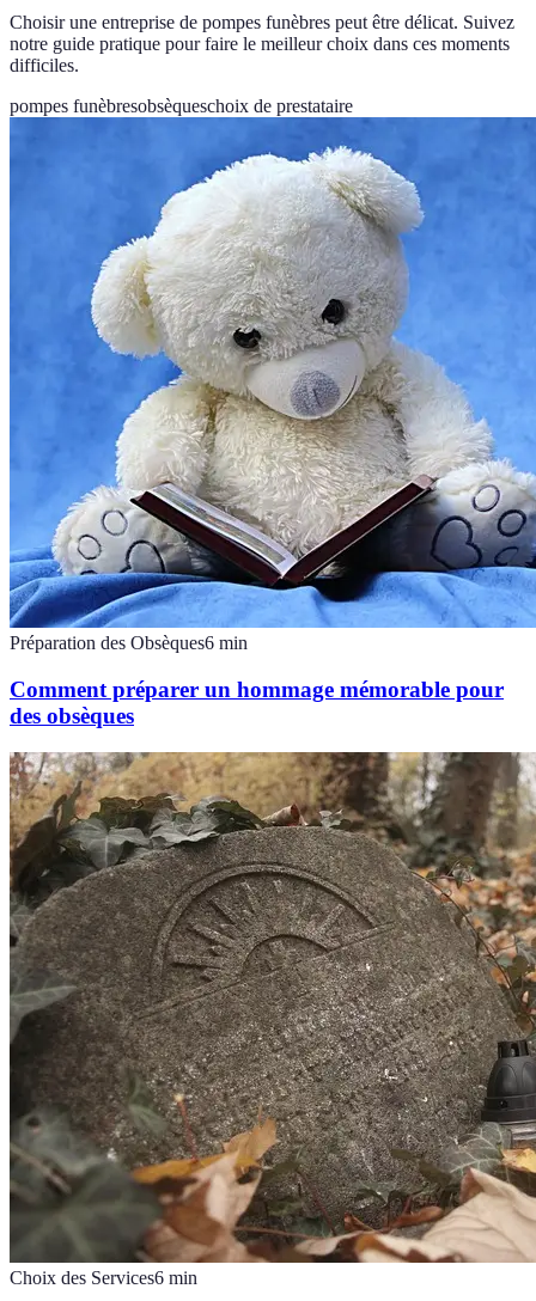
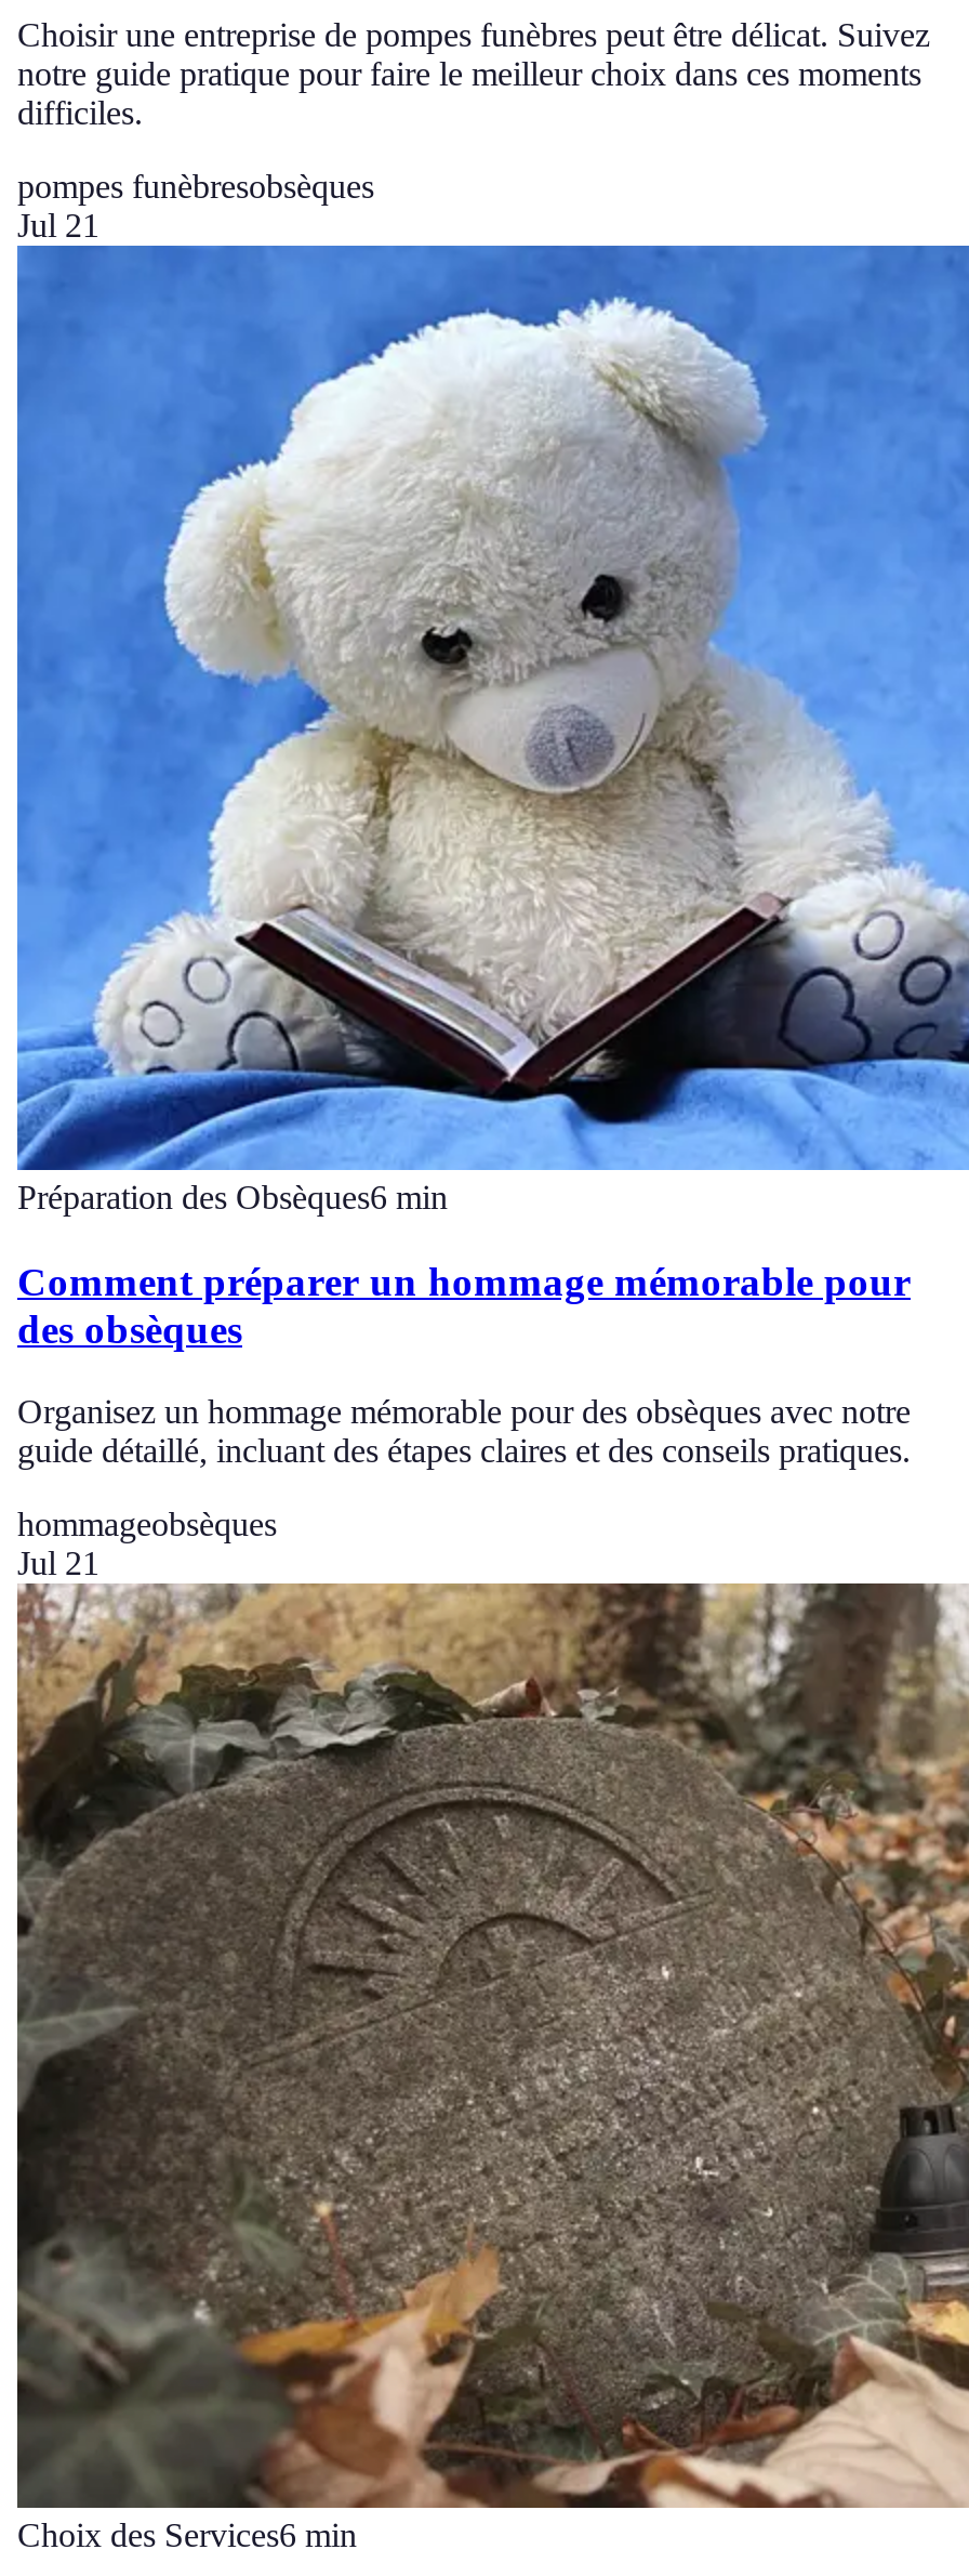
[10,96,353,116] pompes funèbresobsèqueschoix de prestataire -> [17,167,374,243] pompes funèbresobsèques | Jul 21
none -> [17,1393,911,1581] Organisez un hommage mémorable pour des obsèques avec notre | guide détaillé, incluant des étapes claires et des conseils pratiques. | hommageobsèques | Jul 21

